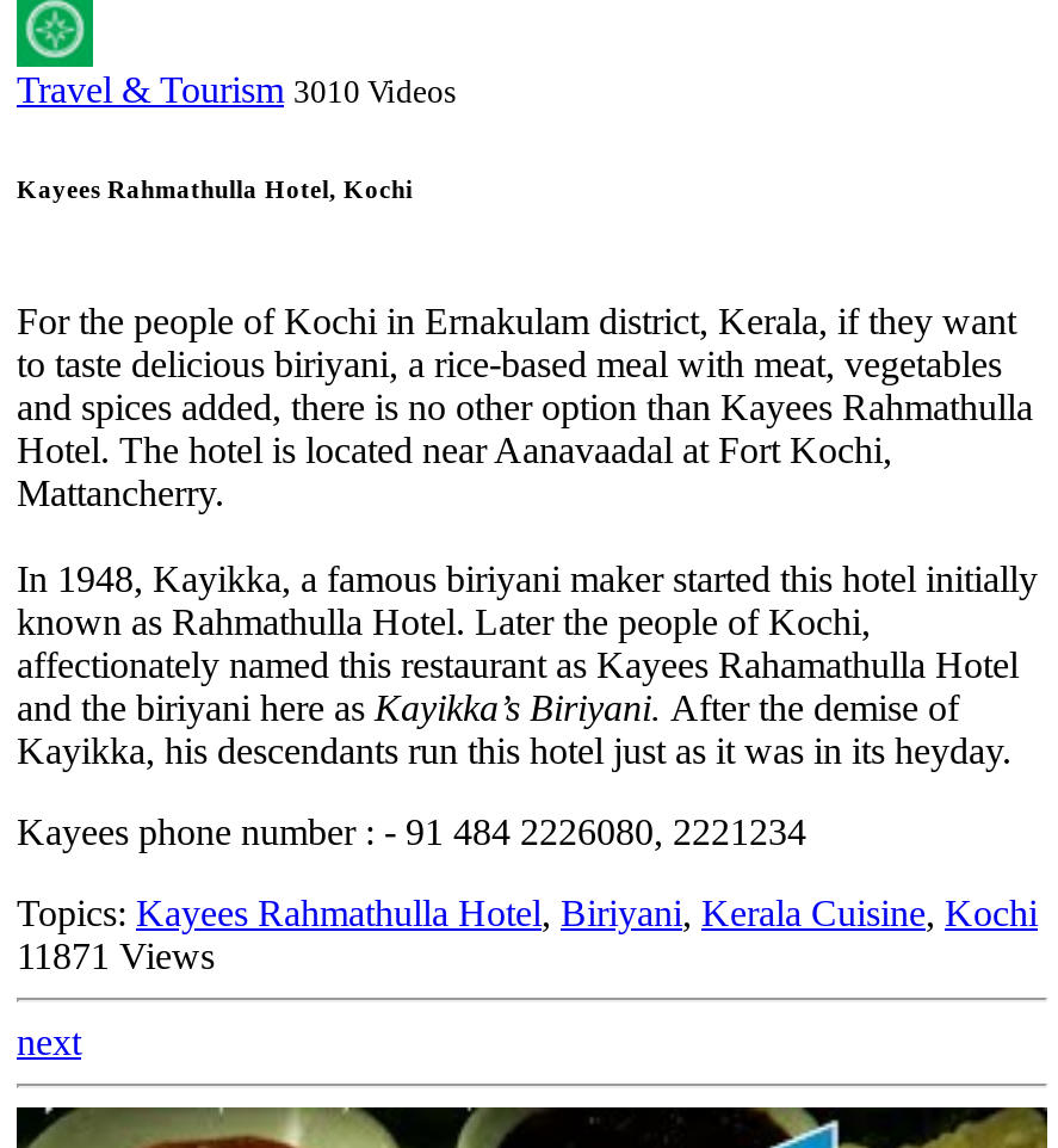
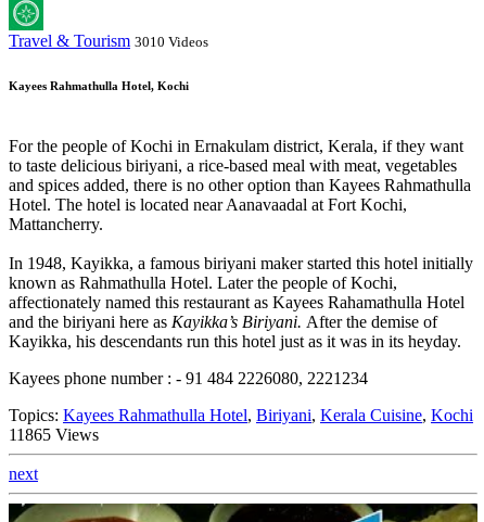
[17,935,215,976] 11871 Views -> [9,425,99,444] 11865 Views

